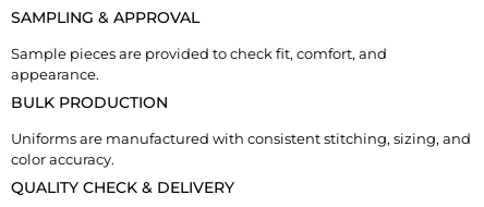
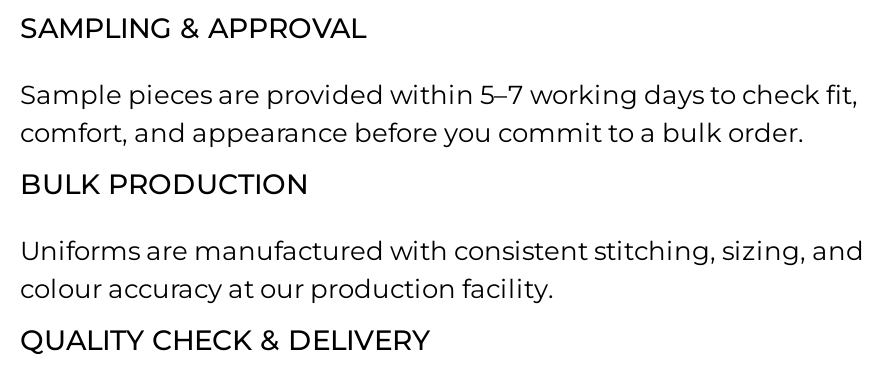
[11,45,387,83] Sample pieces are provided to check fit, comfort, and | appearance. -> [20,78,858,148] Sample pieces are provided within 5–7 working days to check fit, | comfort, and appearance before you commit to a bulk order.
[11,151,114,168] color accuracy. -> [20,272,554,304] colour accuracy at our production facility.

